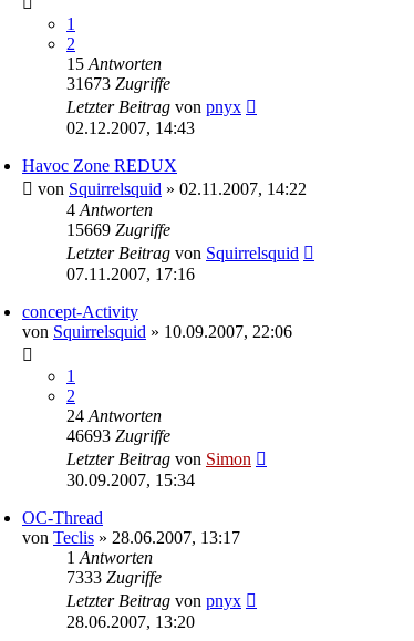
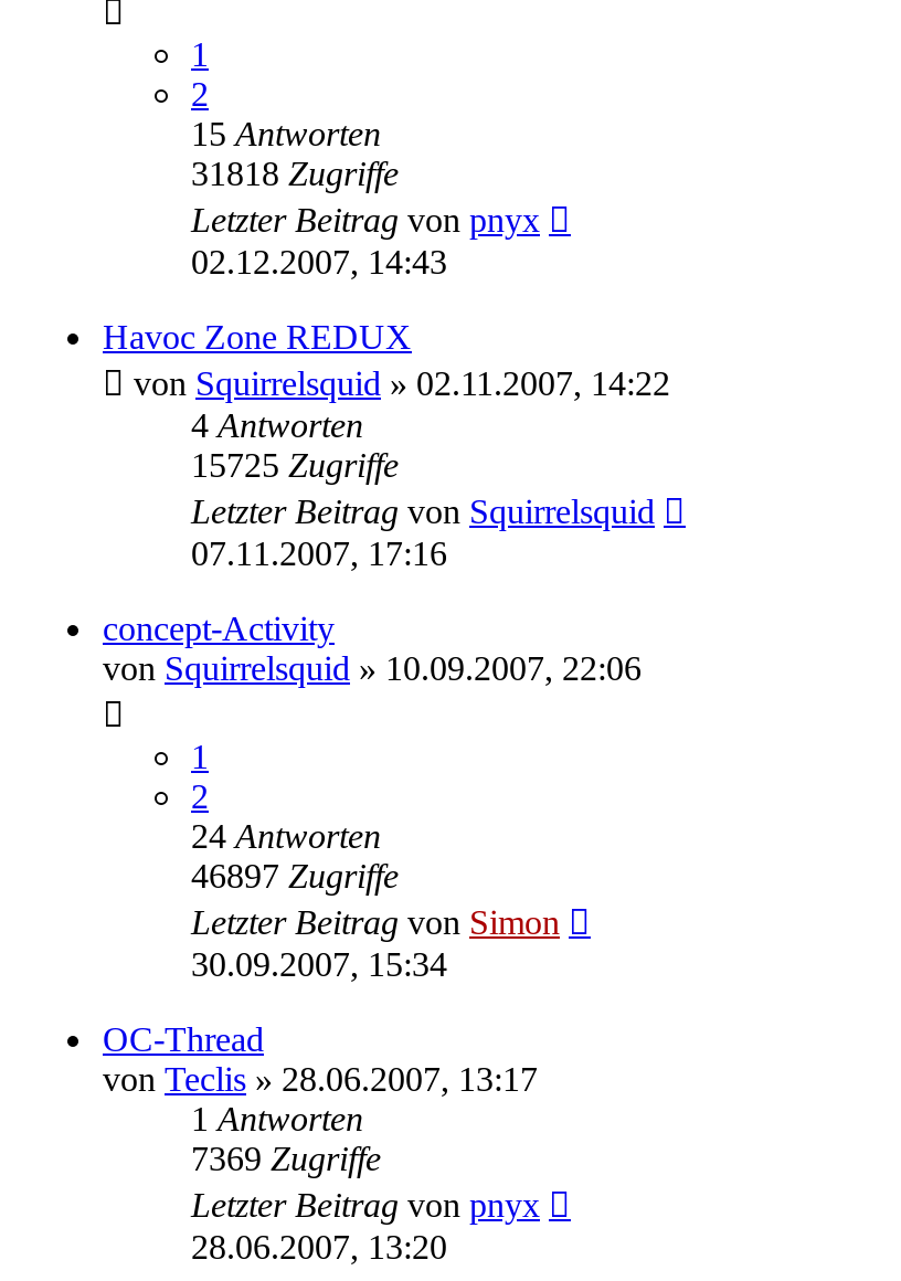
[66,74,170,93] 31673 Zugriffe -> [191,154,399,192] 31818 Zugriffe
[66,220,170,239] 15669 Zugriffe -> [191,446,399,483] 15725 Zugriffe
[66,426,170,445] 46693 Zugriffe -> [191,857,399,894] 46897 Zugriffe
[66,568,162,587] 7333 Zugriffe -> [191,1139,381,1177] 7369 Zugriffe

